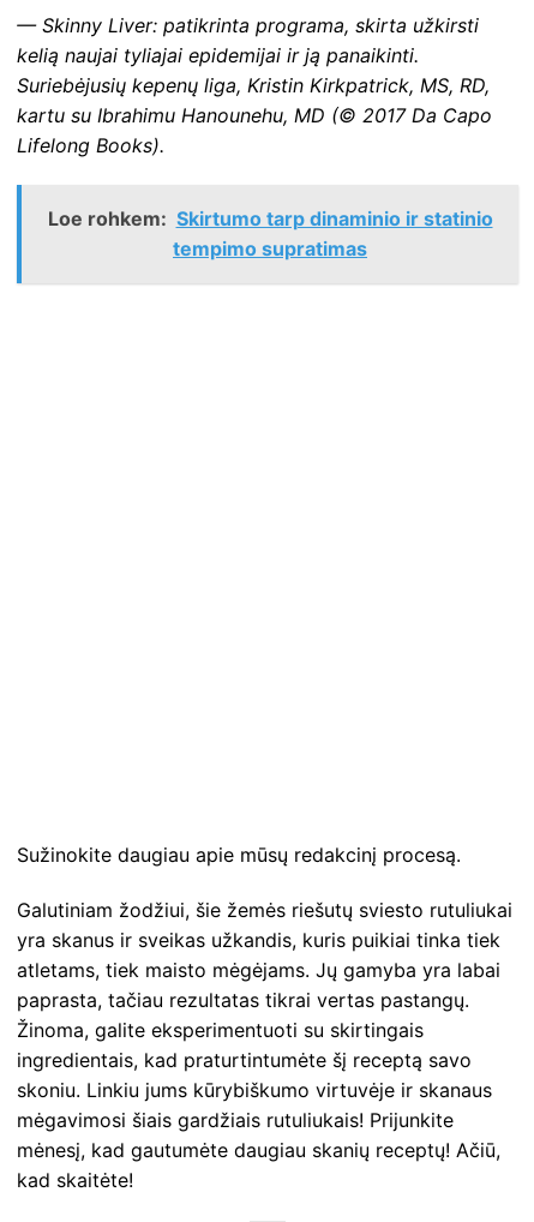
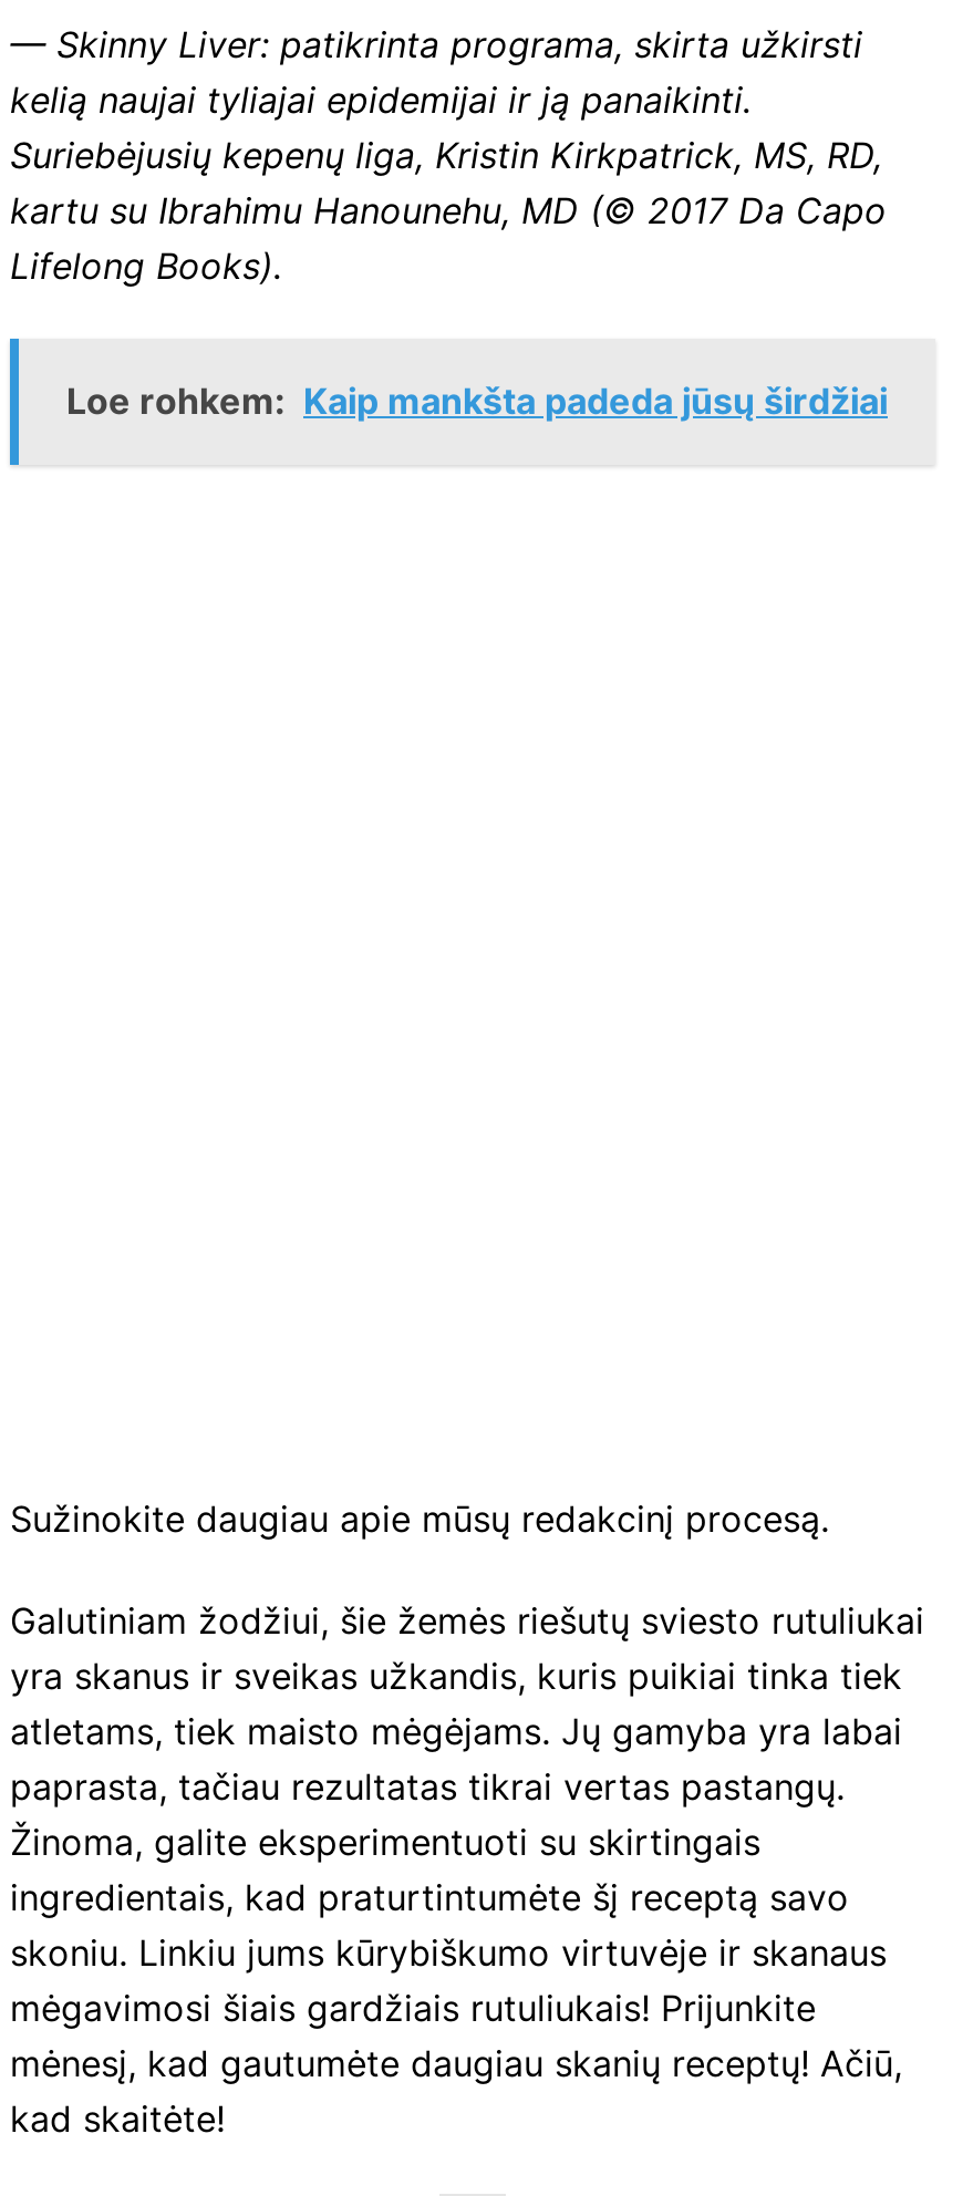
[47,207,493,261] Loe rohkem: Skirtumo tarp dinaminio ir statinio | tempimo supratimas -> [66,380,888,424] Loe rohkem: Kaip mankšta padeda jūsų širdžiai

